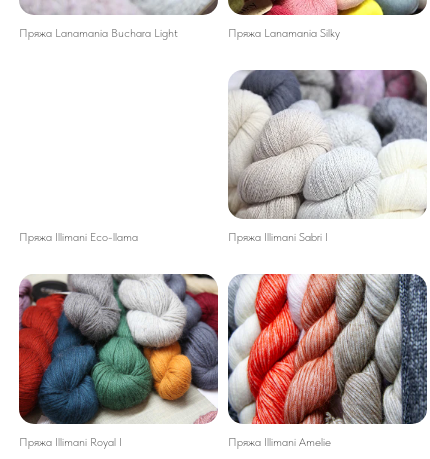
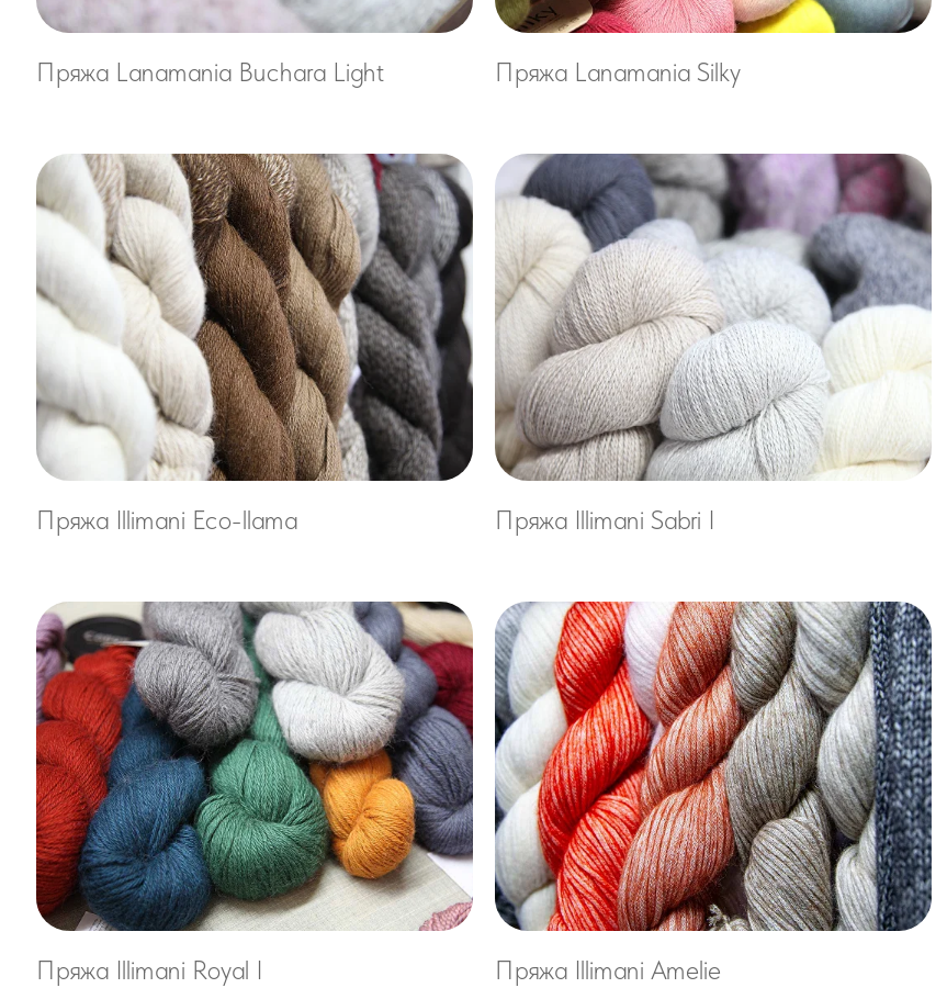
none -> [34,151,475,483] [image]

